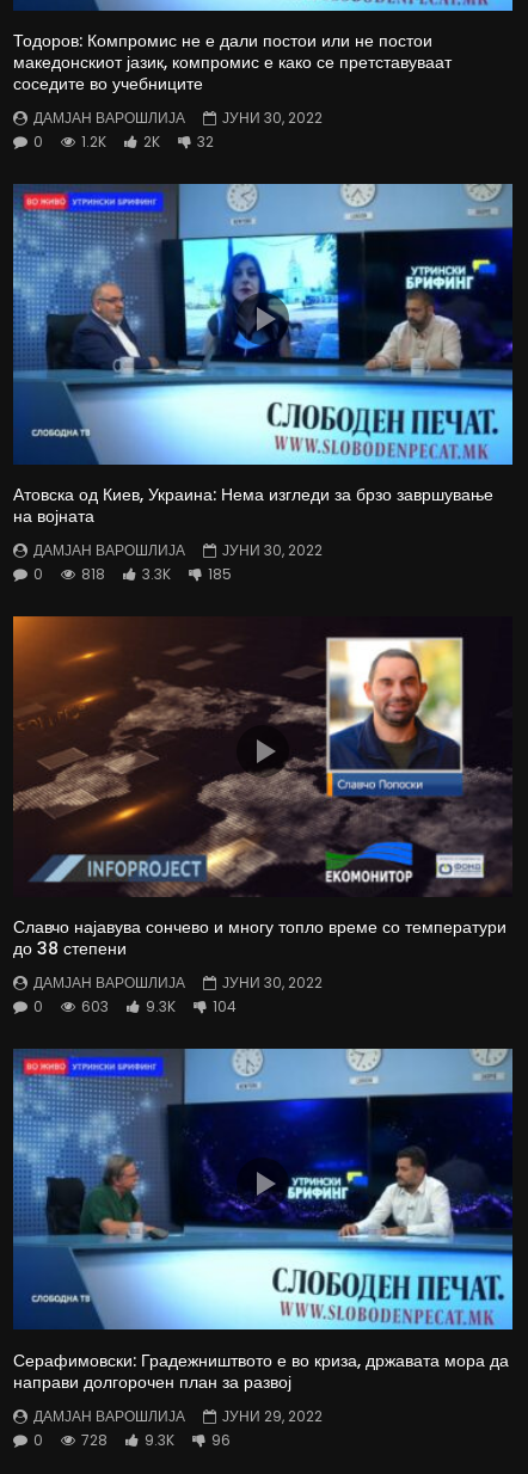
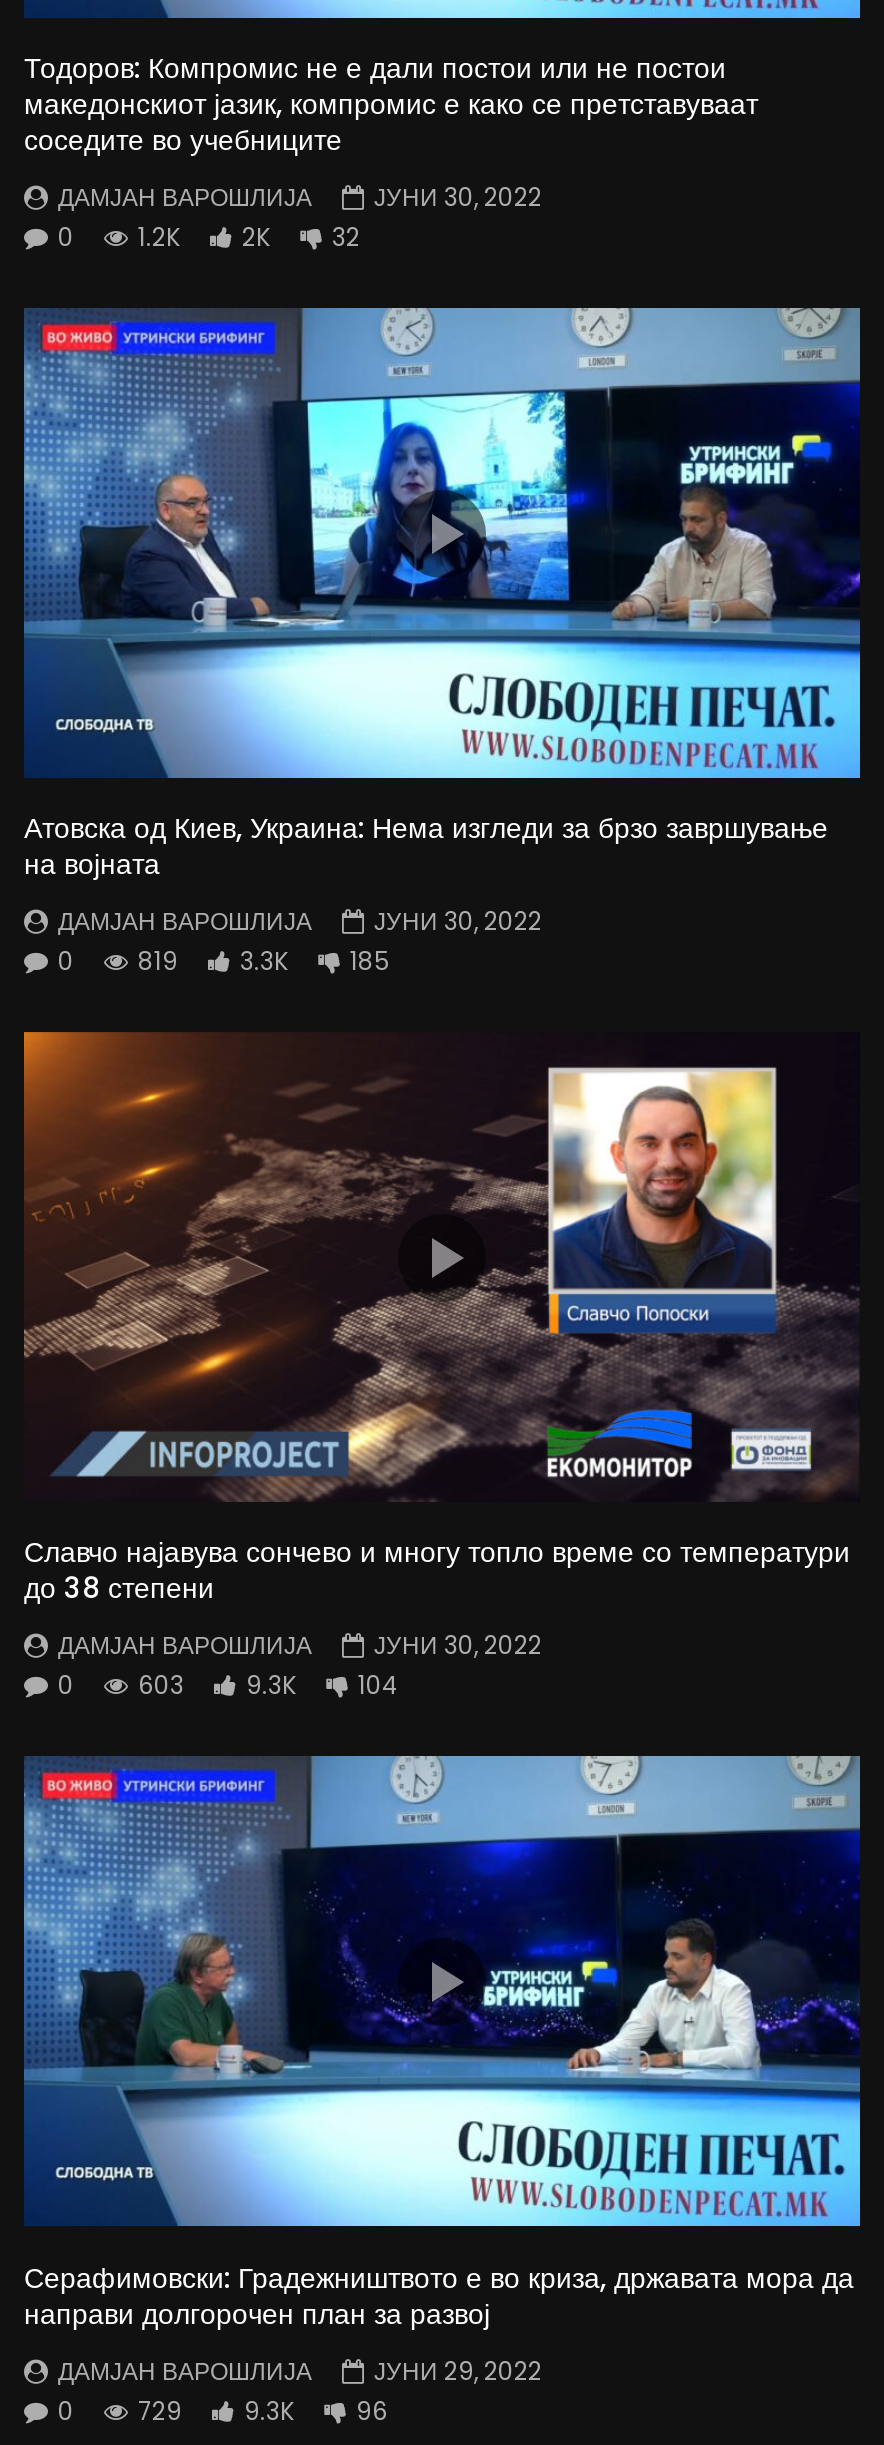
[33,564,232,584] 0 818 3.3K 185 -> [58,944,390,978] 0 819 3.3K 185
[33,1429,231,1450] 0 728 9.3K 96 -> [58,2393,388,2427] 0 729 9.3K 96

